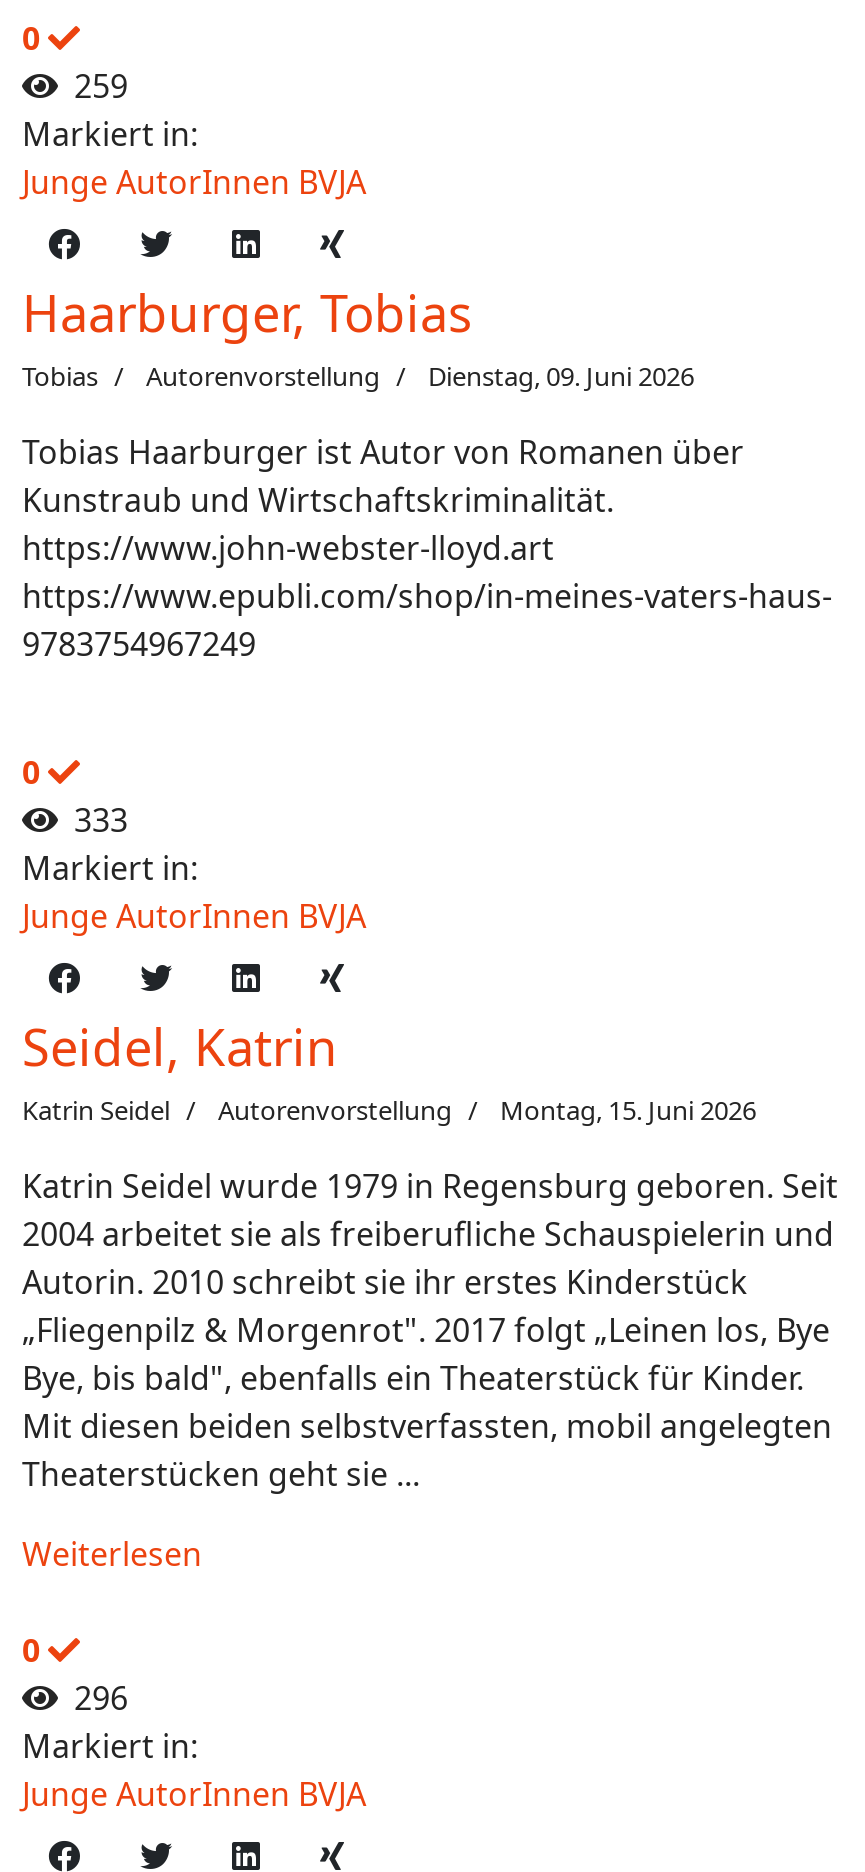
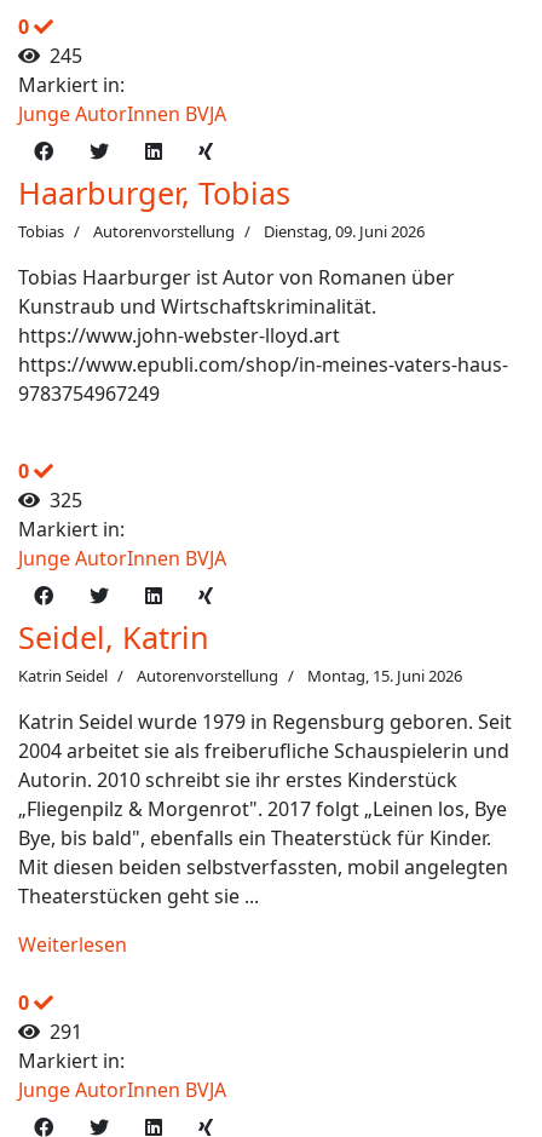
[58,64,128,108] 259 -> [40,42,82,69] 245
[58,798,128,842] 333 -> [40,487,82,513] 325
[58,1676,128,1720] 296 -> [40,1018,82,1045] 291

